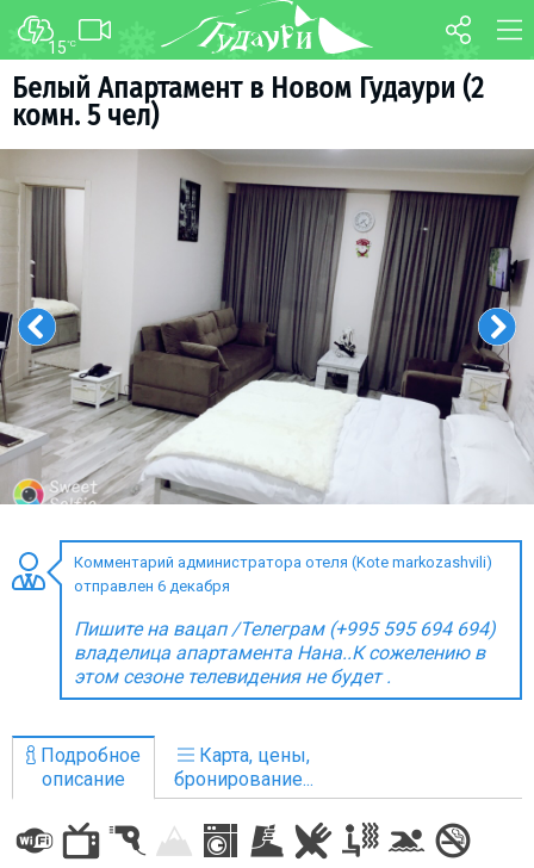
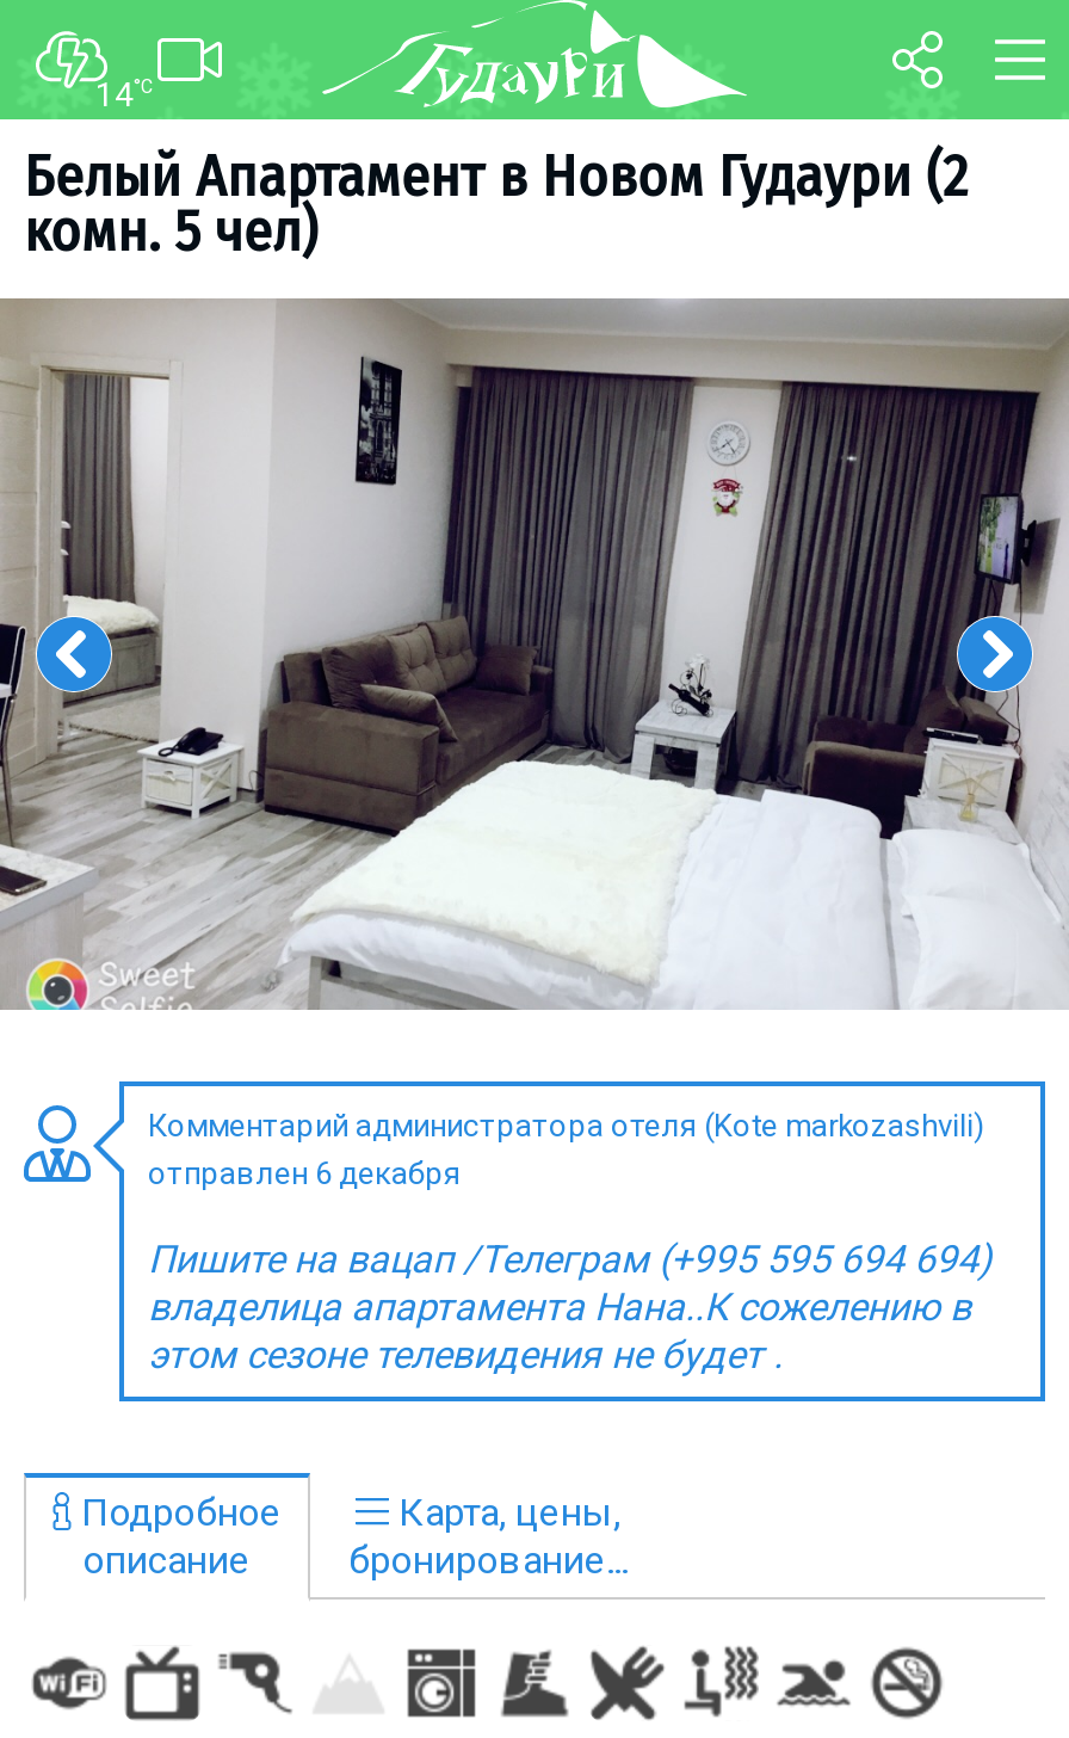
[48,38,76,57] 15°C -> [95,76,153,115] 14°C

